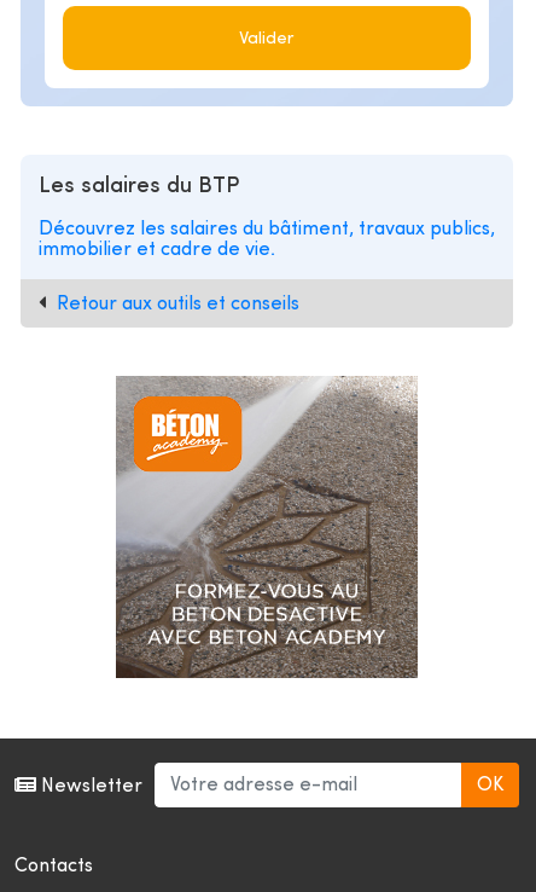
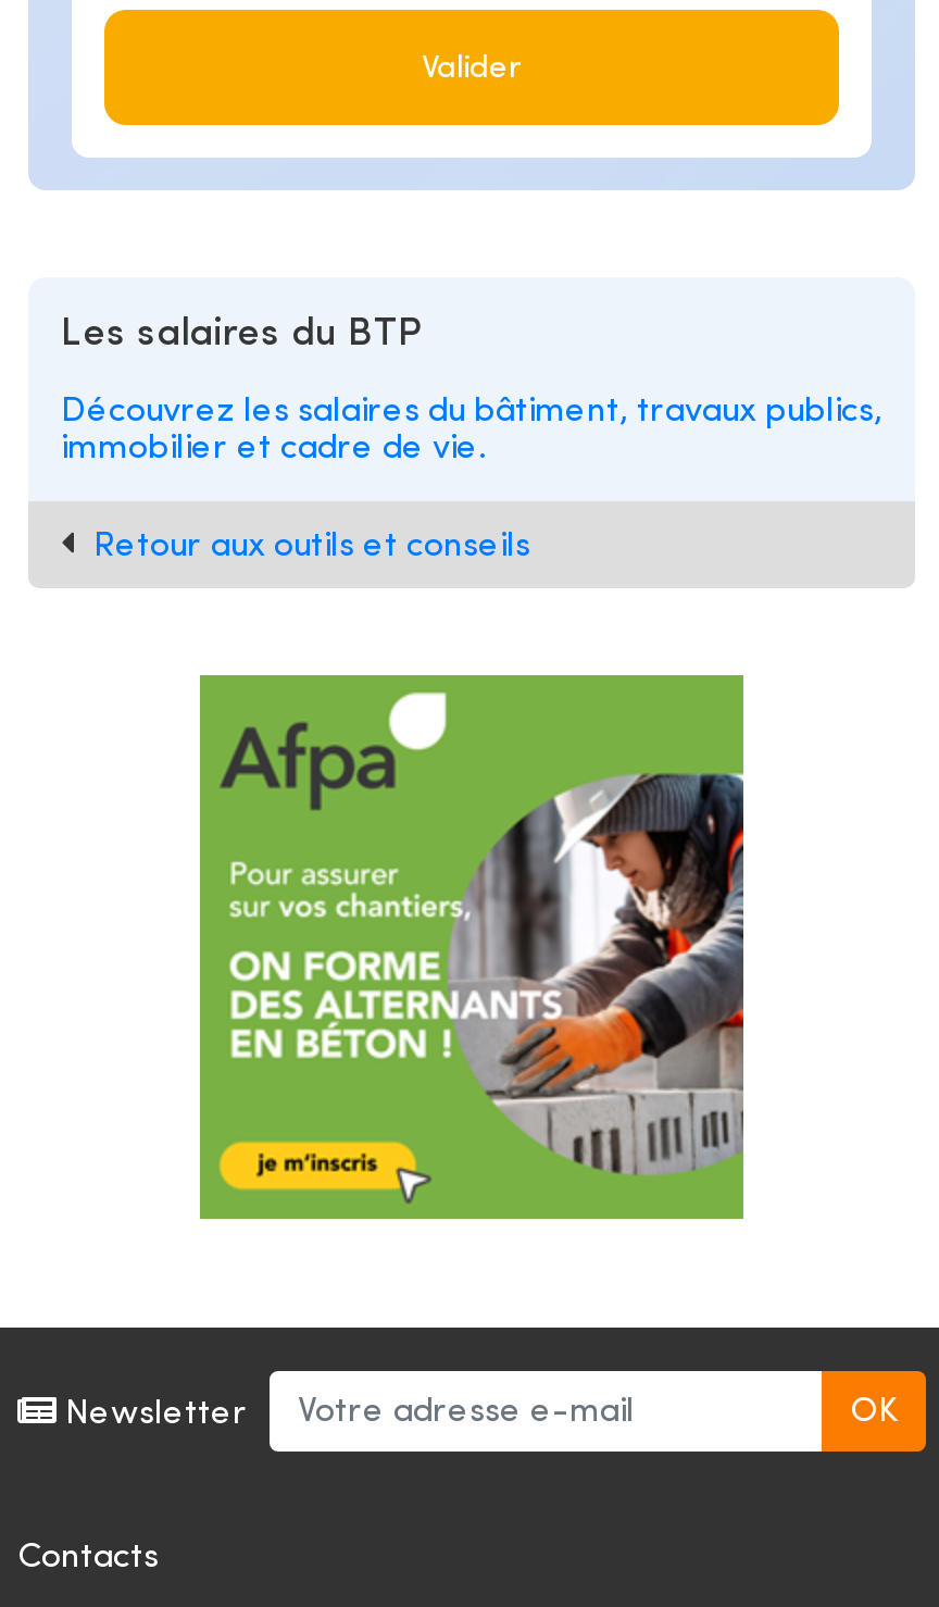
[115,376,419,679] [image] -> [198,673,746,1221] [image]

